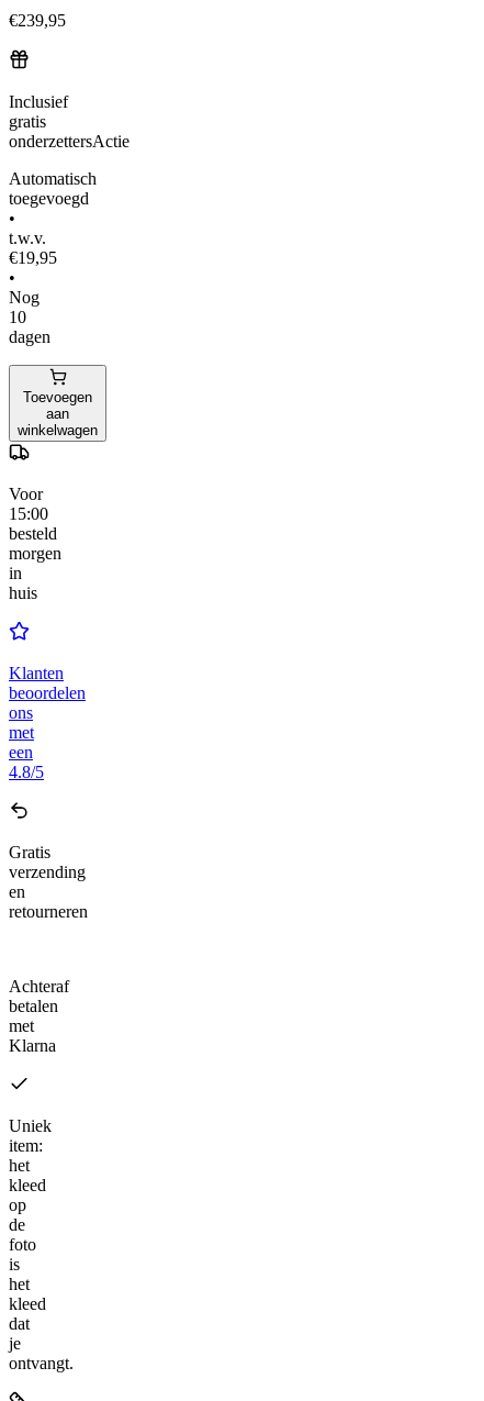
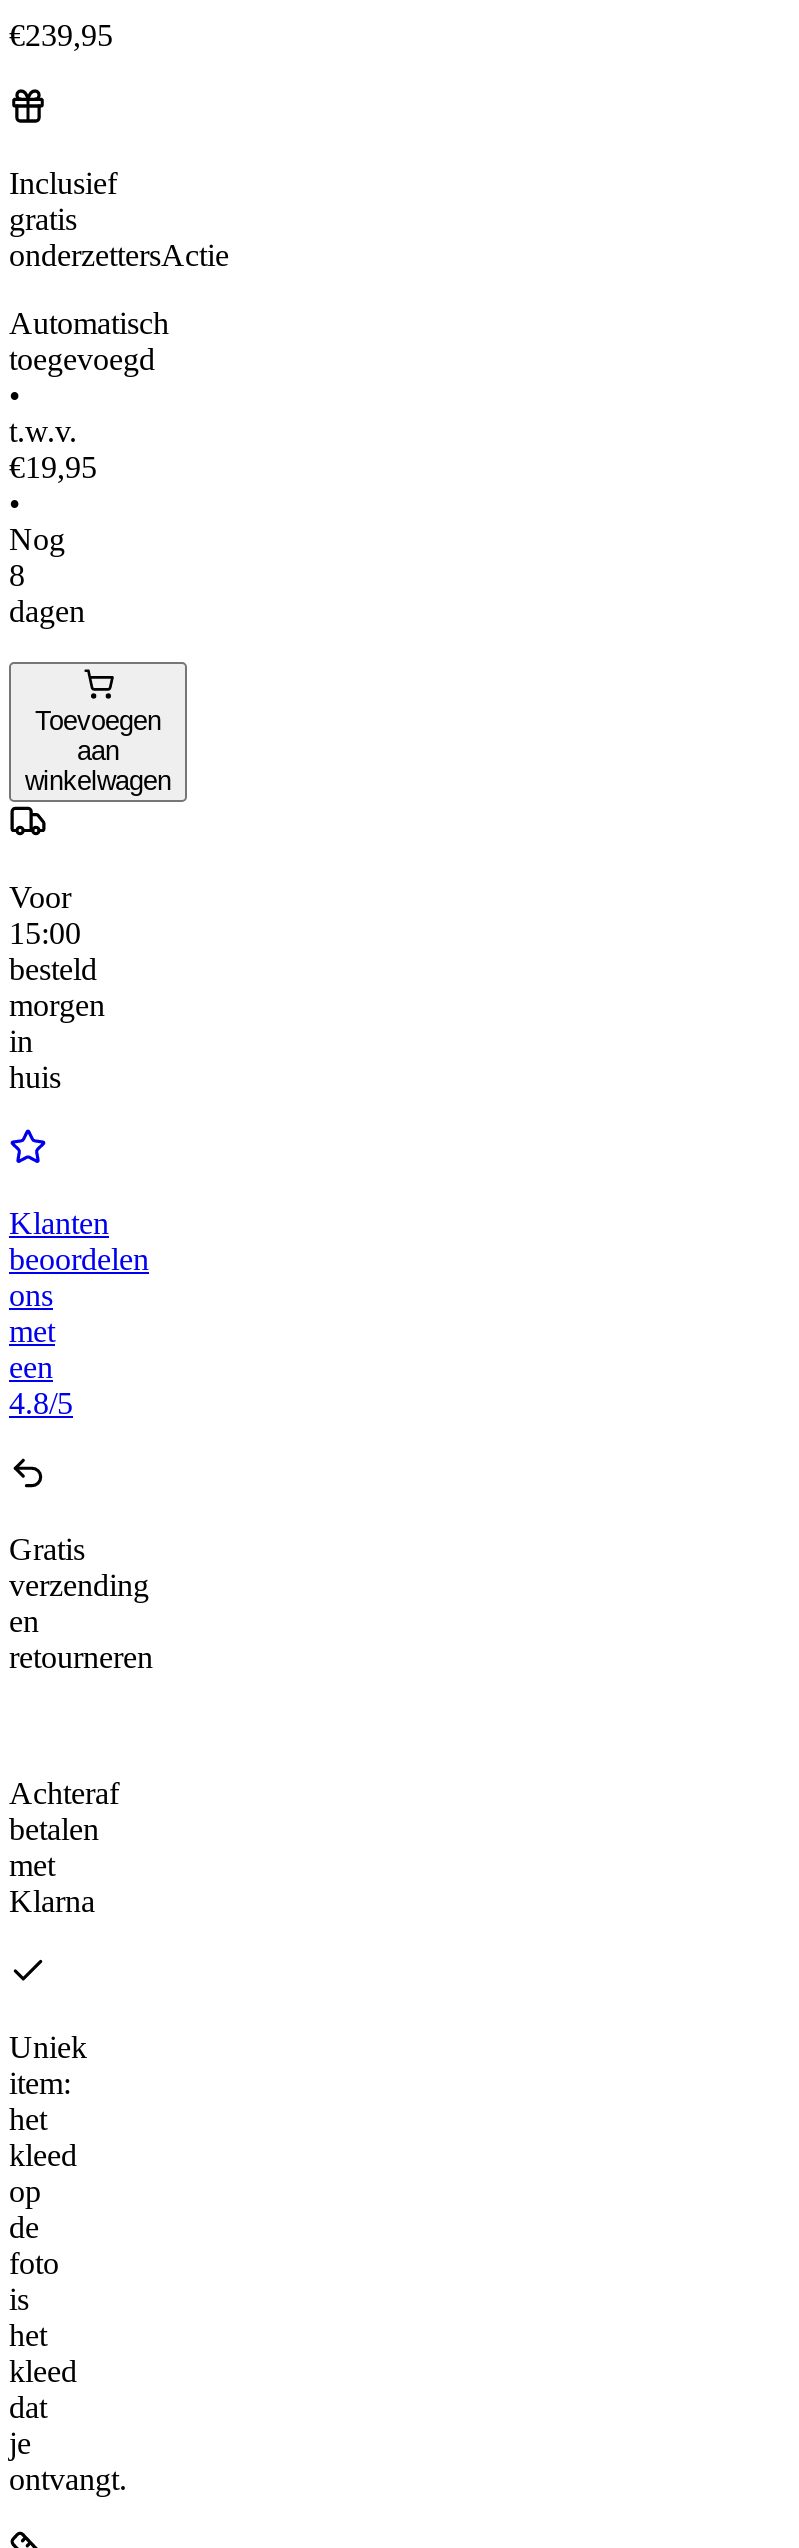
[9,307,26,326] 10 -> [9,557,25,591] 8

